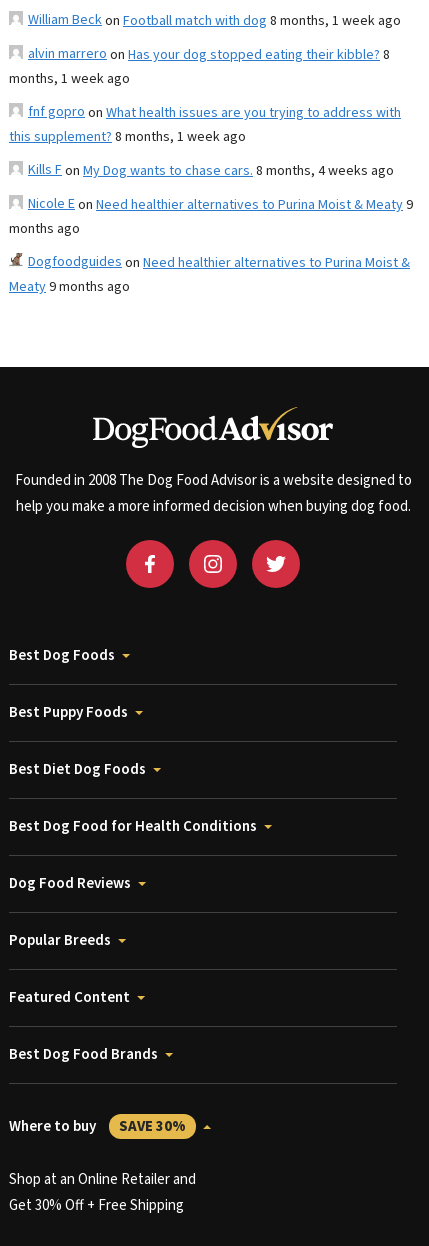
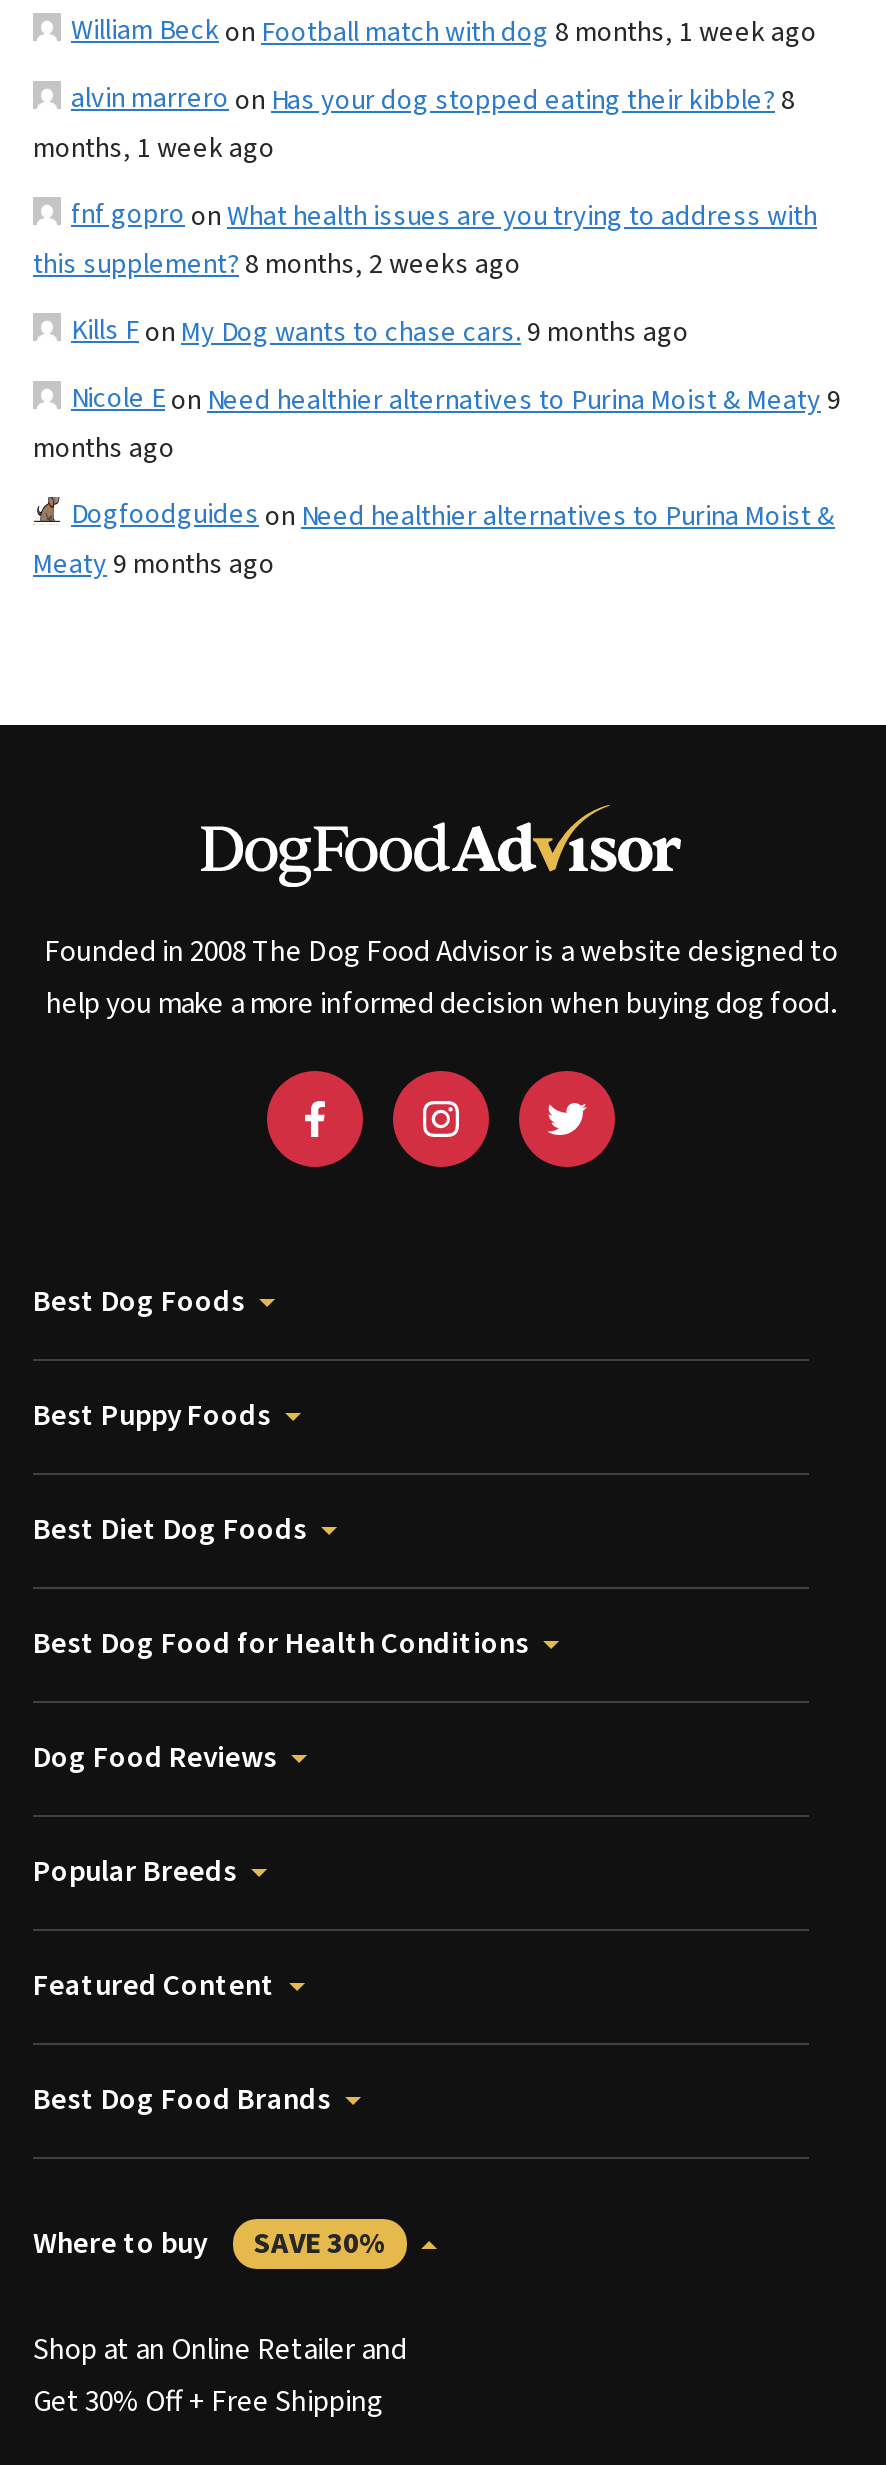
[9,127,246,147] this supplement? 8 months, 1 week ago -> [33,244,521,284] this supplement? 8 months, 2 weeks ago
[28,160,394,181] Kills Fon My Dog wants to chase cars. 8 months, 4 weeks ago -> [71,310,689,352] Kills Fon My Dog wants to chase cars. 9 months ago

